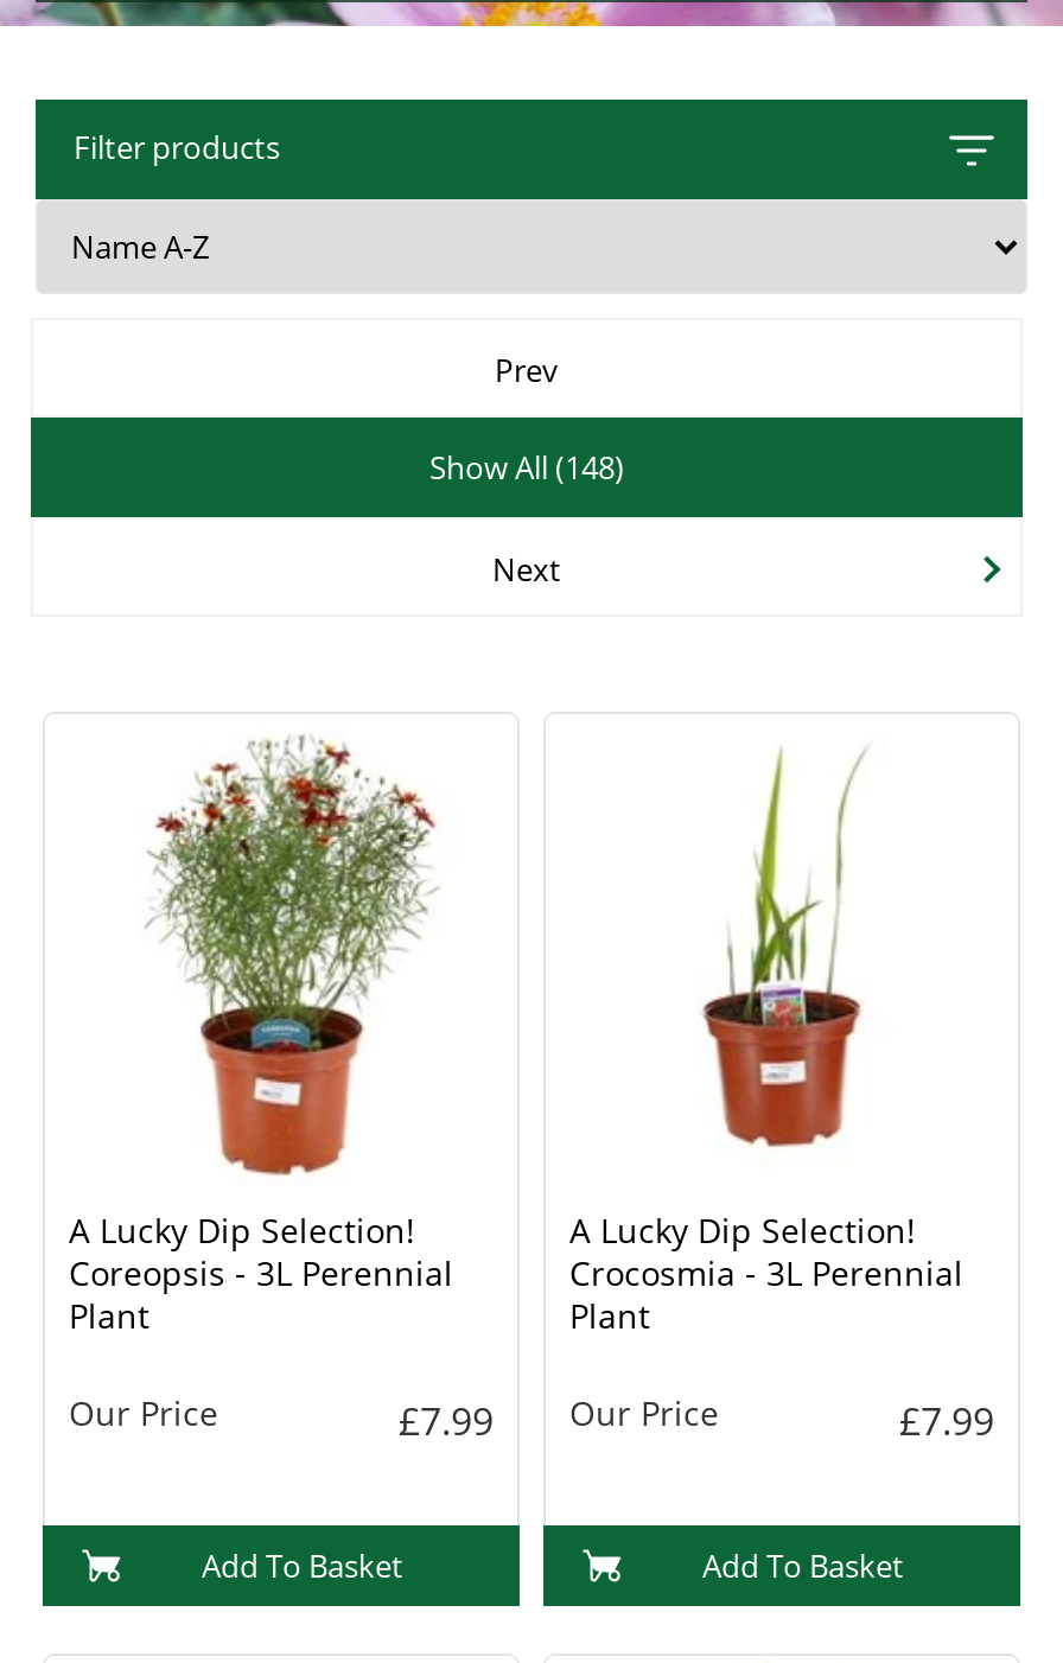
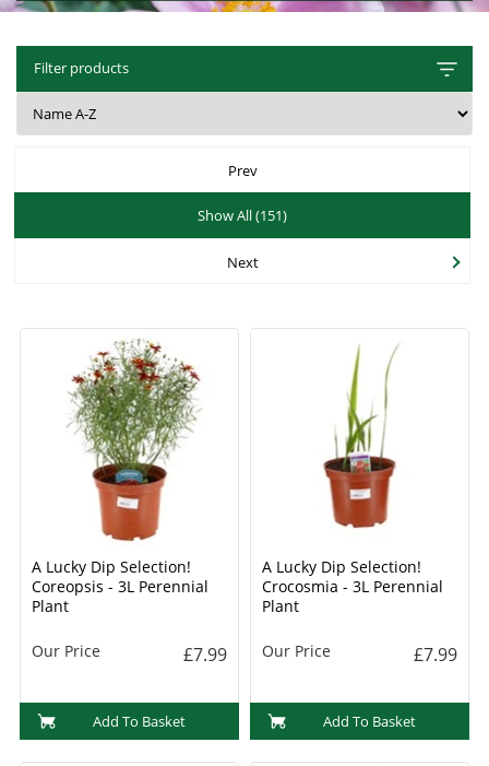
[429,446,624,489] Show All (148) -> [198,205,287,225] Show All (151)

